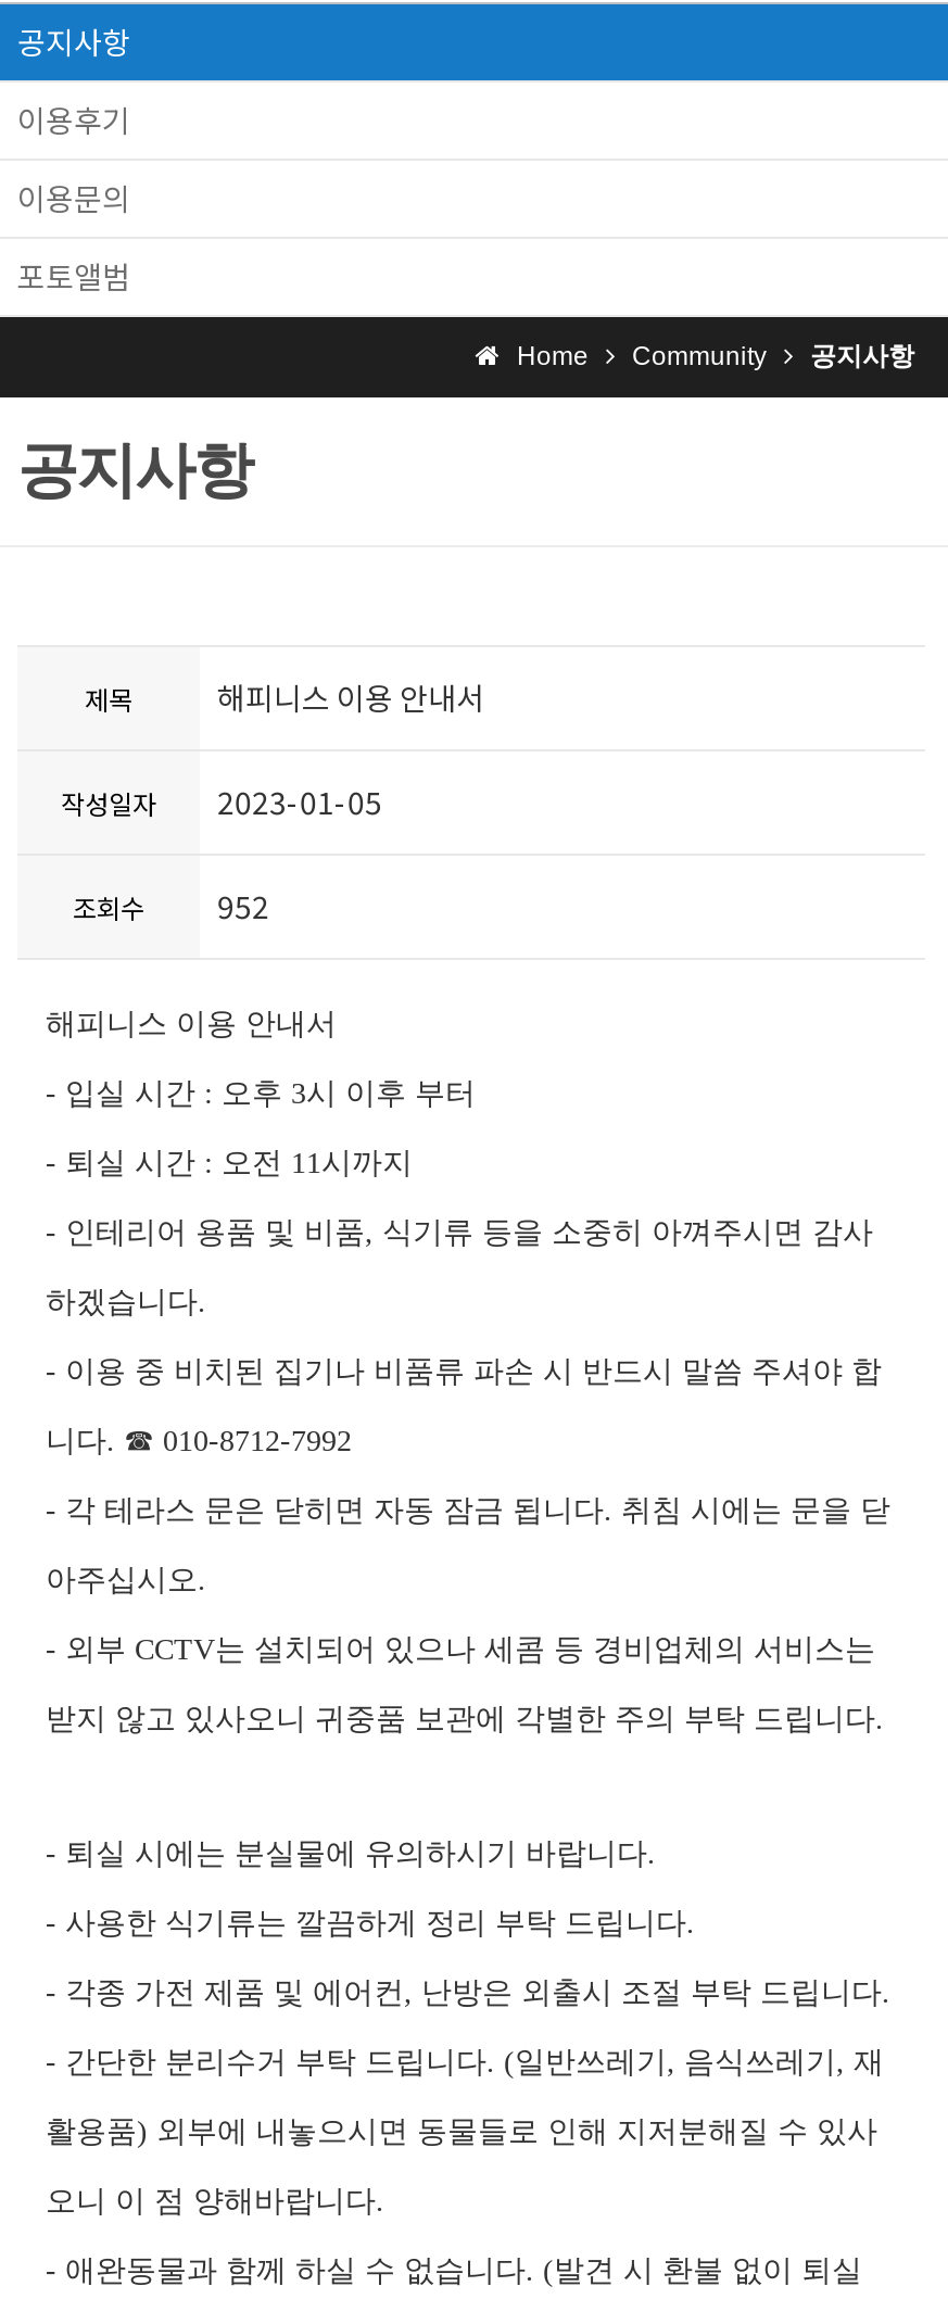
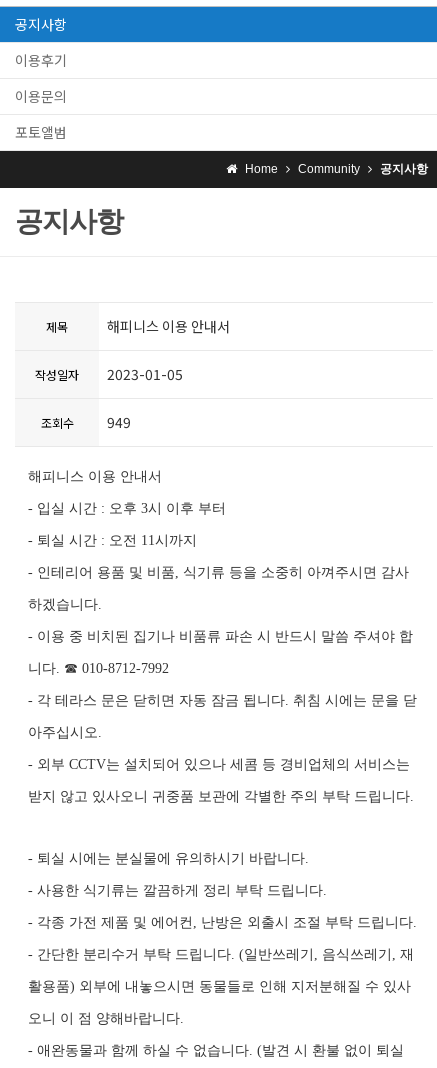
[73,884,269,927] 조회수 952 -> [40,412,131,432] 조회수 949

